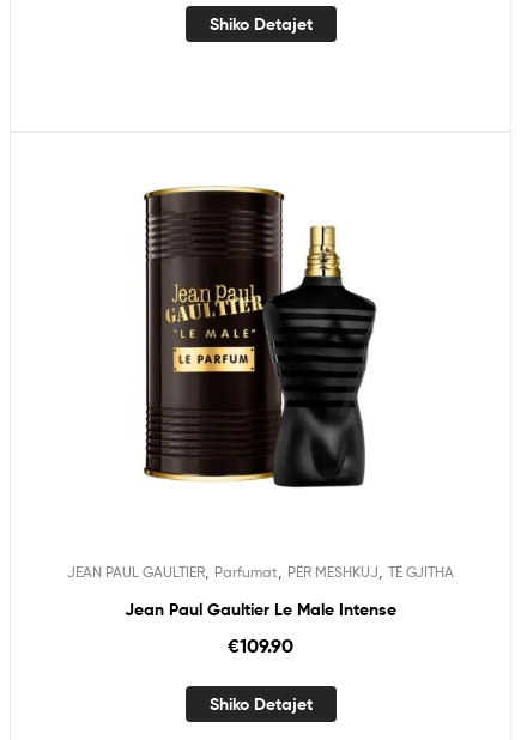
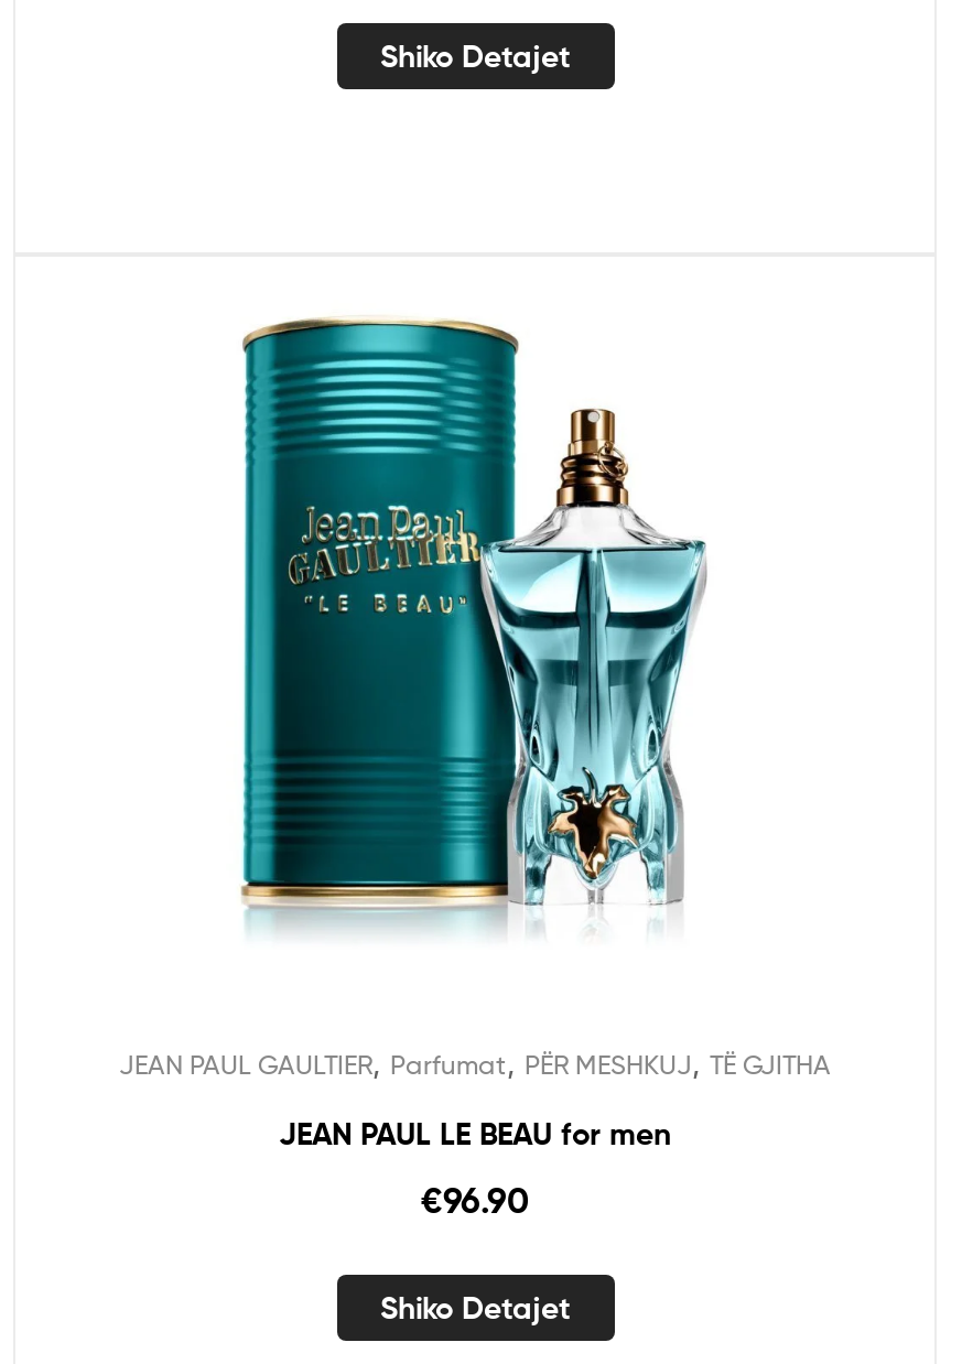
[134,166,386,498] [image] -> [240,316,707,931] [image]
[125,598,396,620] Jean Paul Gaultier Le Male Intense -> [279,1113,671,1153] JEAN PAUL LE BEAU for men
[228,634,293,658] €109.90 -> [421,1178,529,1223] €96.90

